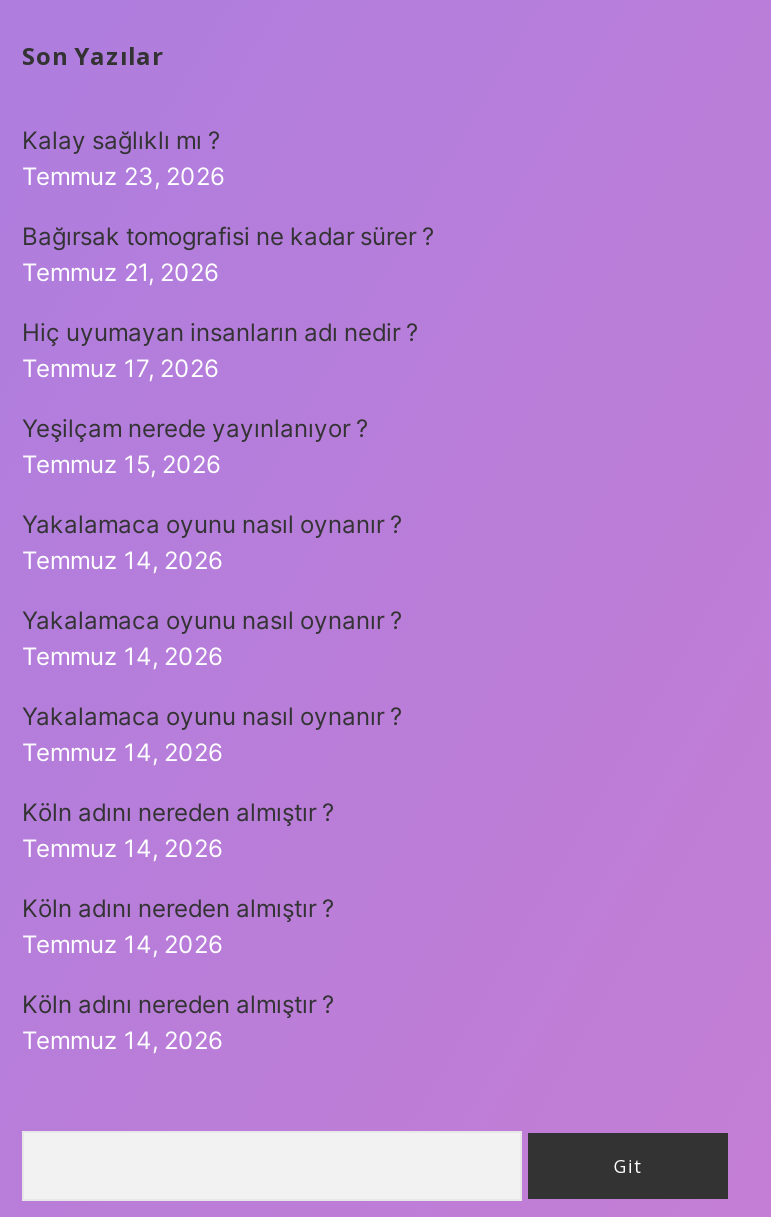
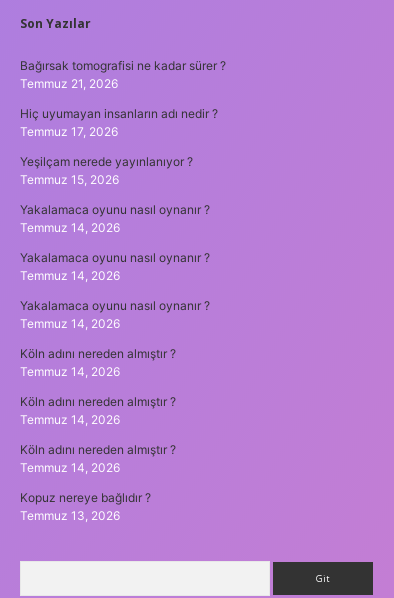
[22,125,224,191] Kalay sağlıklı mı ? | Temmuz 23, 2026 -> none
moved [22,221,434,1055] -> [20,58,226,475]: Bağırsak tomografisi ne kadar sürer ? | Temmuz 21, 2026 | Hiç uyumayan insanların adı nedir ? | ... | Köln adını nereden almıştır ? | Temmuz 14, 2026
none -> [20,490,151,523] Kopuz nereye bağlıdır ? | Temmuz 13, 2026

